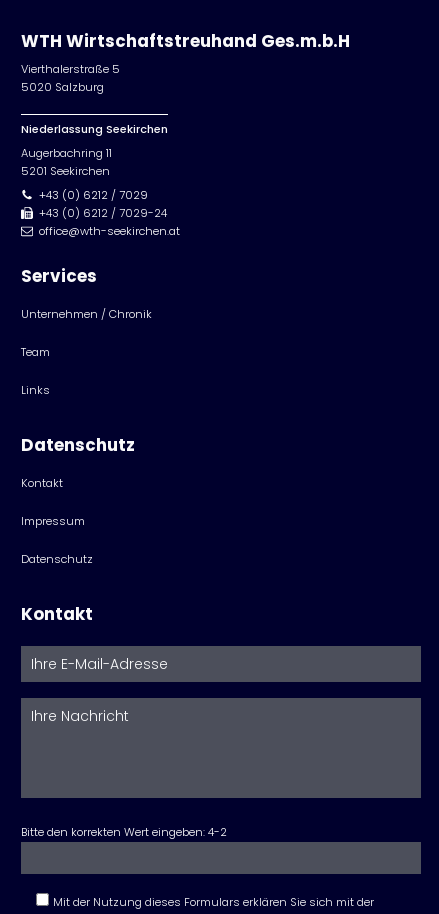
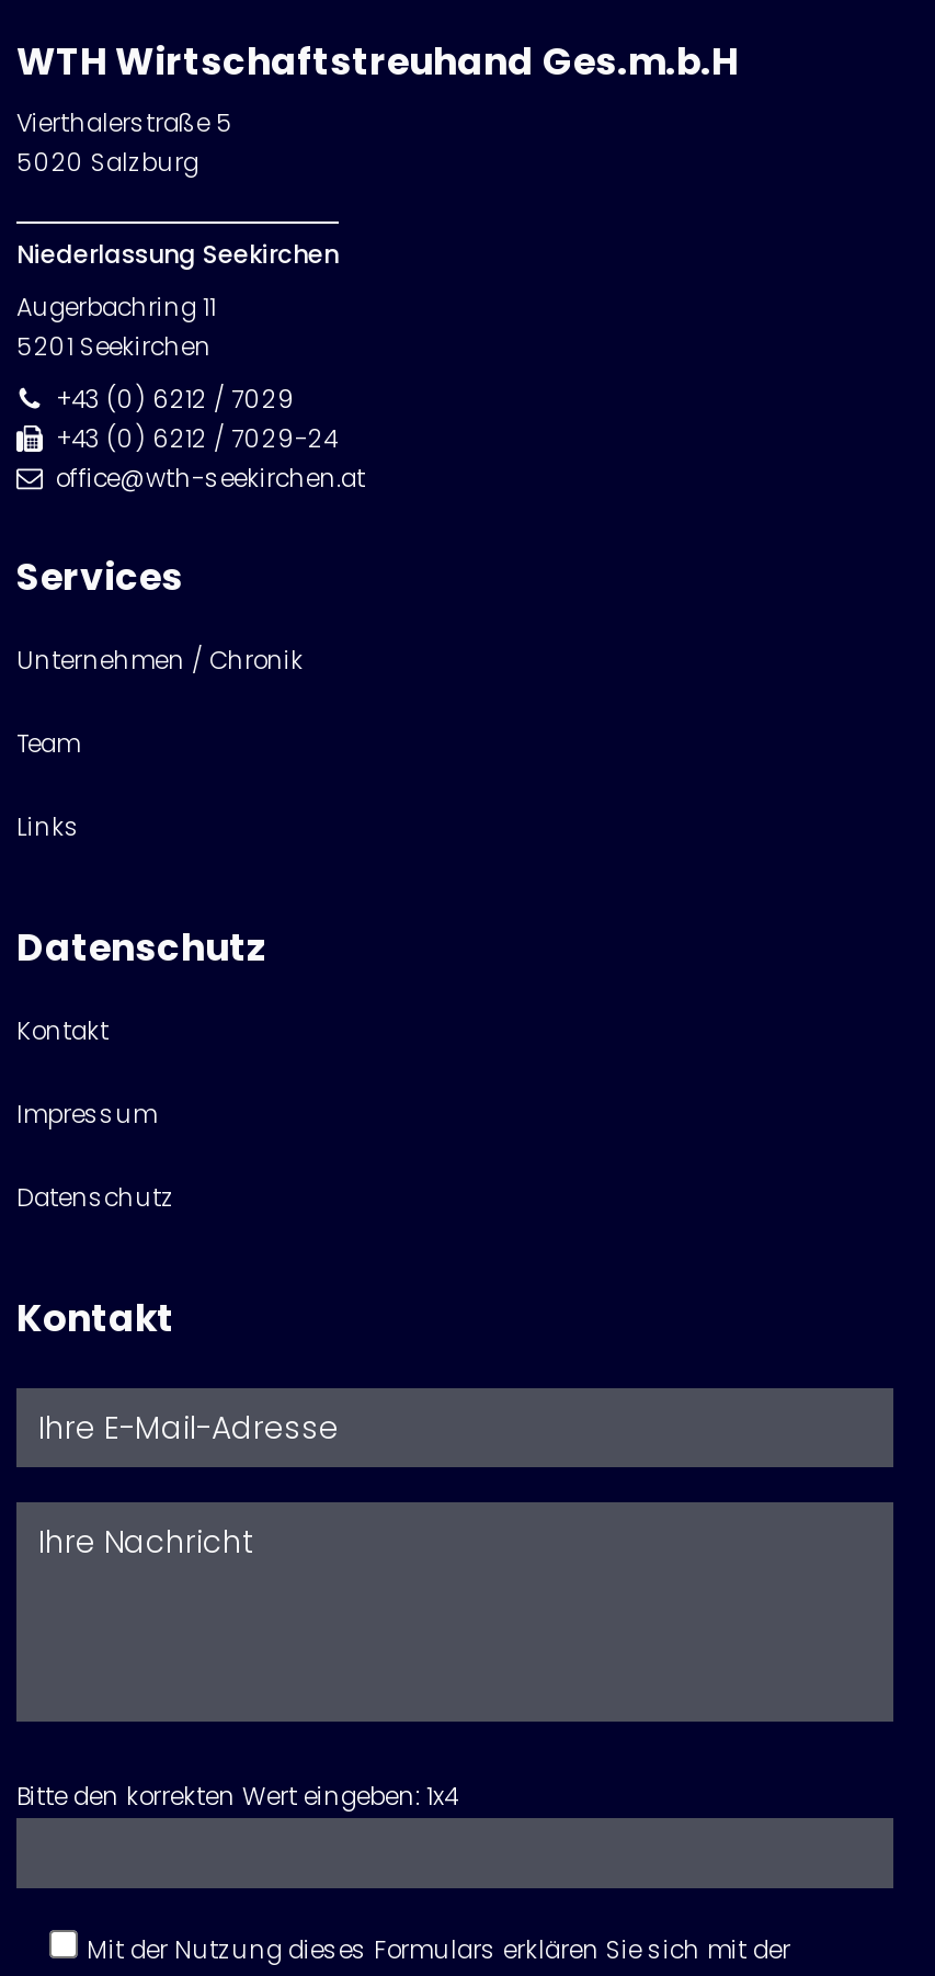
[21,824,227,840] Bitte den korrekten Wert eingeben: 4-2 -> [16,1780,457,1815] Bitte den korrekten Wert eingeben: 1x4

